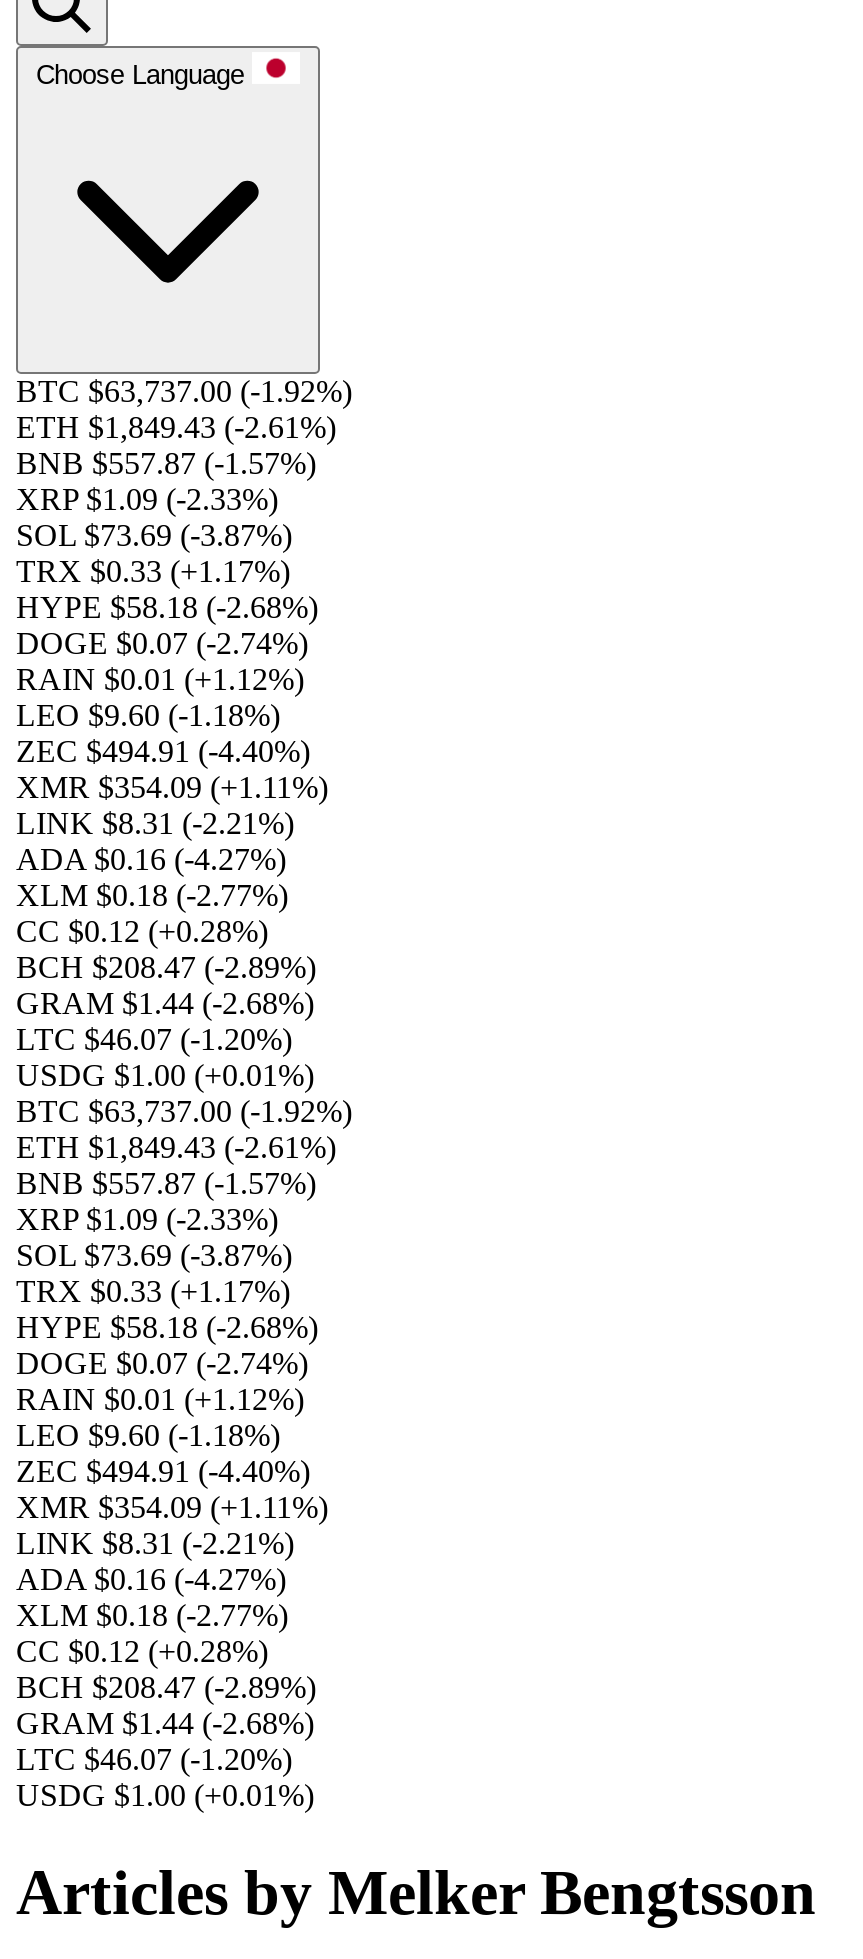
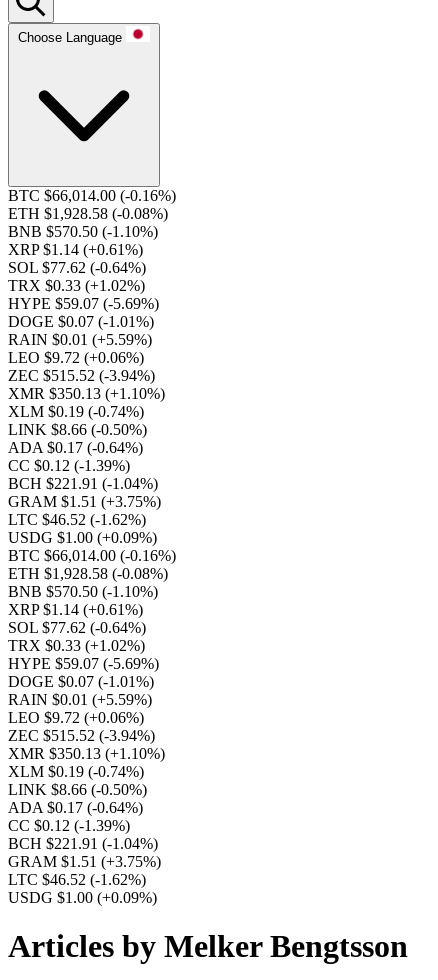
[16,374,352,1812] BTC $63,737.00(-1.92%) | ETH $1,849.43 (-2.61%) | BNB $557.87 (-1.57%) | XRP $1.09 (-2.33%) | SOL $73.69(-3.87%) | TRX $0.33 (+1.17%) | HYPE $58.18 (-2.68%) | DOGE $0.07 (-2.74%) | RAIN $0.01 (+1.12%) | LEO $9.60 (-1.18%) | ZEC $494.91 (-4.40%) | XMR $354.09(+1.11%) | LINK $8.31 (-2.21%) | ADA $0.16 (-4.27%) | XLM $0.18 (-2.77%) | CC $0.12 (+0.28%) | BCH $208.47 (-2.89%) | GRAM $1.44 (-2.68%) | LTC $46.07 (-1.20%) | USDG $1.00(+0.01%) | BTC $63,737.00 (-1.92%) | ETH $1,849.43 (-2.61%) | BNB $557.87 (-1.57%) | XRP $1.09 (-2.33%) | SOL $73.69(-3.87%) | TRX $0.33 (+1.17%) | HYPE $58.18 (-2.68%) | DOGE $0.07 (-2.74%) | RAIN $0.01 (+1.12%) | LEO $9.60 (-1.18%) | ZEC $494.91 (-4.40%) | XMR $354.09(+1.11%) | LINK $8.31 (-2.21%) | ADA $0.16 (-4.27%) | XLM $0.18 (-2.77%) | CC $0.12 (+0.28%) | BCH $208.47 (-2.89%) | GRAM $1.44 (-2.68%) | LTC $46.07 (-1.20%) | USDG $1.00(+0.01%) -> [8,187,176,906] BTC $66,014.00(-0.16%) | ETH $1,928.58 (-0.08%) | BNB $570.50 (-1.10%) | XRP $1.14 (+0.61%) | SOL $77.62(-0.64%) | TRX $0.33 (+1.02%) | HYPE $59.07 (-5.69%) | DOGE $0.07 (-1.01%) | RAIN $0.01 (+5.59%) | LEO $9.72 (+0.06%) | ZEC $515.52 (-3.94%) | XMR $350.13(+1.10%) | XLM $0.19 (-0.74%) | LINK $8.66 (-0.50%) | ADA $0.17 (-0.64%) | CC $0.12 (-1.39%) | BCH $221.91 (-1.04%) | GRAM $1.51 (+3.75%) | LTC $46.52 (-1.62%) | USDG $1.00(+0.09%) | BTC $66,014.00 (-0.16%) | ETH $1,928.58 (-0.08%) | BNB $570.50 (-1.10%) | XRP $1.14 (+0.61%) | SOL $77.62(-0.64%) | TRX $0.33 (+1.02%) | HYPE $59.07 (-5.69%) | DOGE $0.07 (-1.01%) | RAIN $0.01 (+5.59%) | LEO $9.72 (+0.06%) | ZEC $515.52 (-3.94%) | XMR $350.13(+1.10%) | XLM $0.19 (-0.74%) | LINK $8.66 (-0.50%) | ADA $0.17 (-0.64%) | CC $0.12 (-1.39%) | BCH $221.91 (-1.04%) | GRAM $1.51 (+3.75%) | LTC $46.52 (-1.62%) | USDG $1.00(+0.09%)

